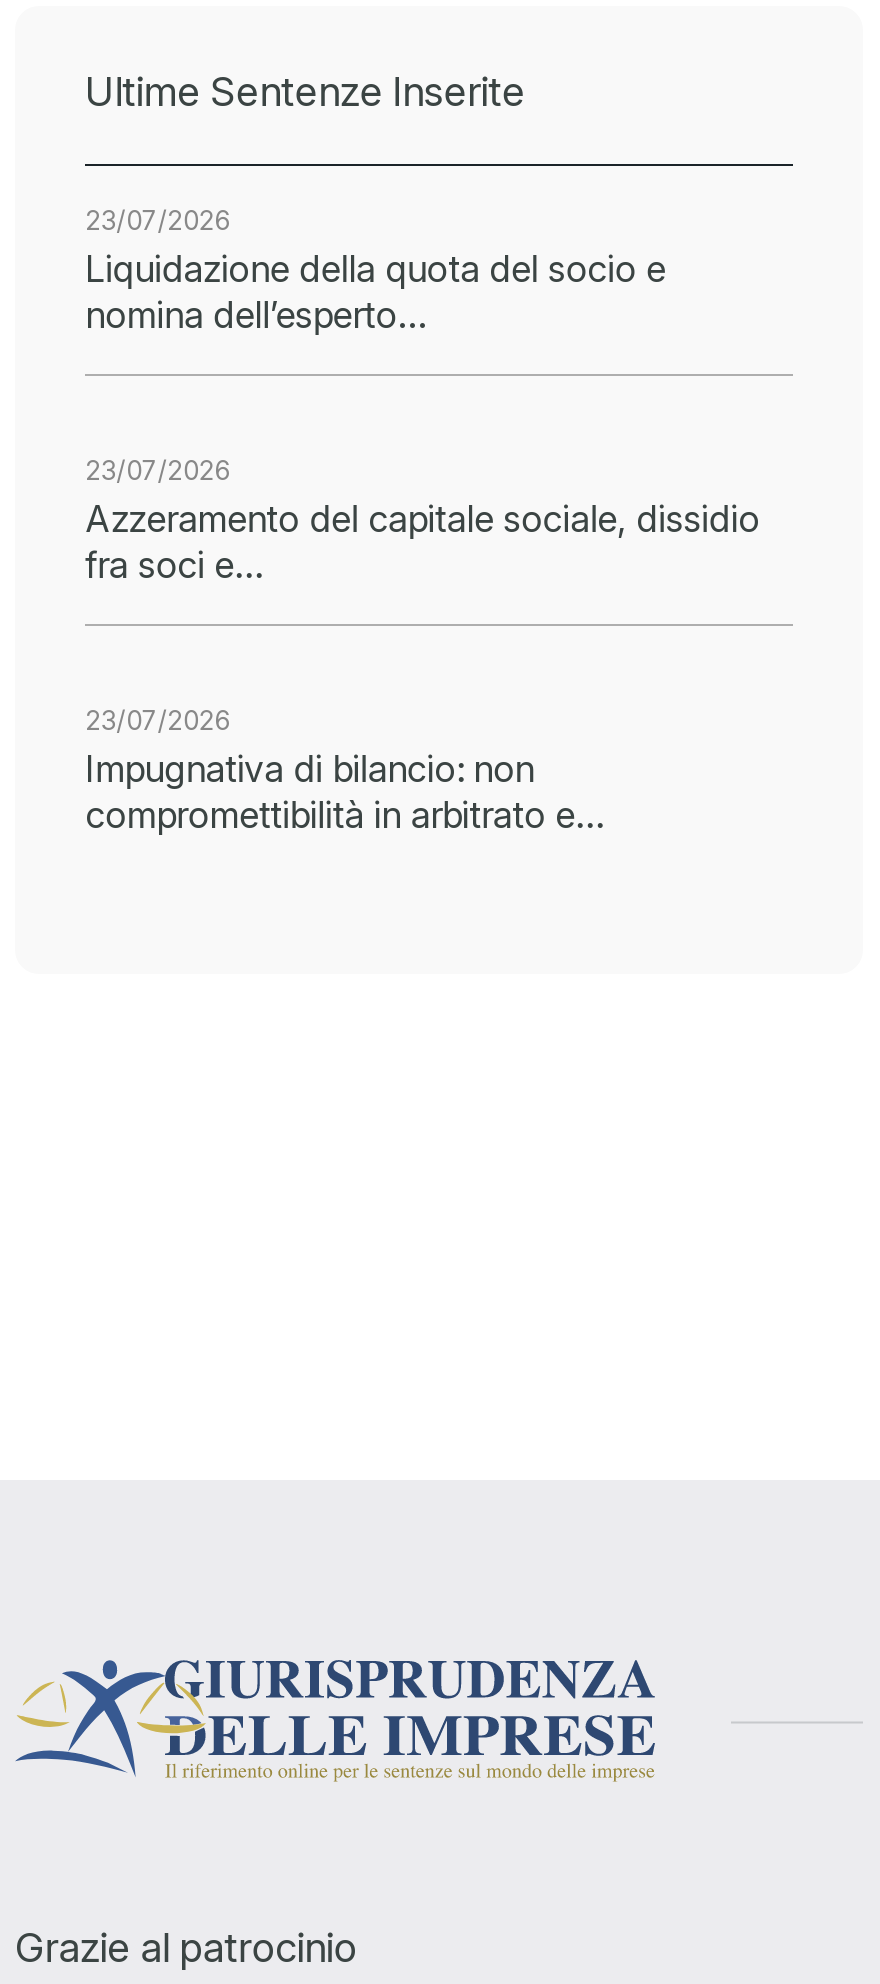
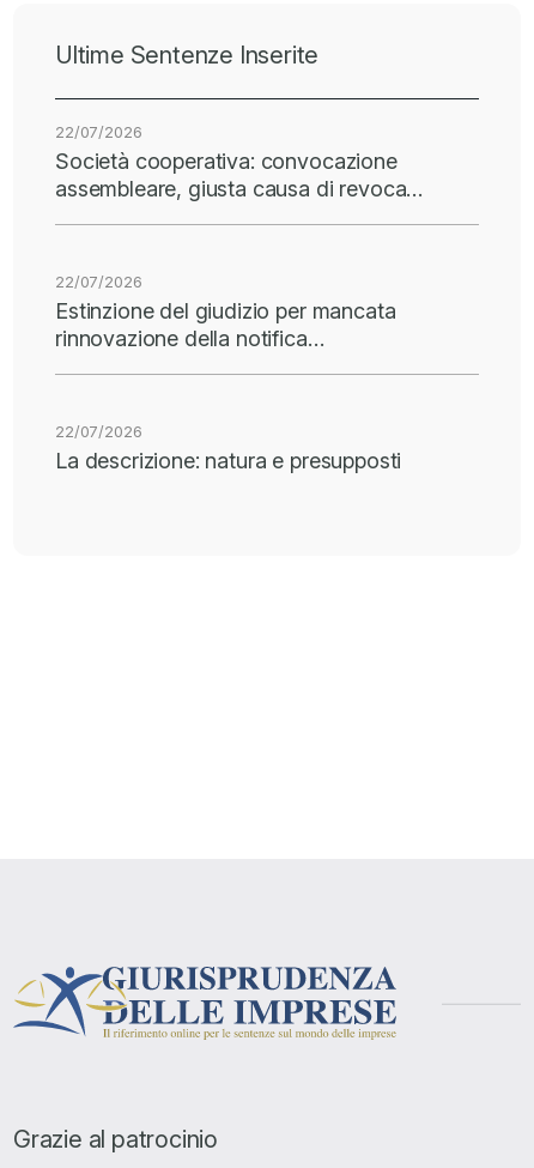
[85,204,665,336] 23/07/2026 | Liquidazione della quota del socio e | nomina dell’esperto… -> [55,122,423,201] 22/07/2026 | Società cooperativa: convocazione | assembleare, giusta causa di revoca…
[85,454,760,586] 23/07/2026 | Azzeramento del capitale sociale, dissidio | fra soci e… -> [55,272,396,351] 22/07/2026 | Estinzione del giudizio per mancata | rinnovazione della notifica…
[85,704,602,836] 23/07/2026 | Impugnativa di bilancio: non | compromettibilità in arbitrato e… -> [55,422,401,473] 22/07/2026 | La descrizione: natura e presupposti

